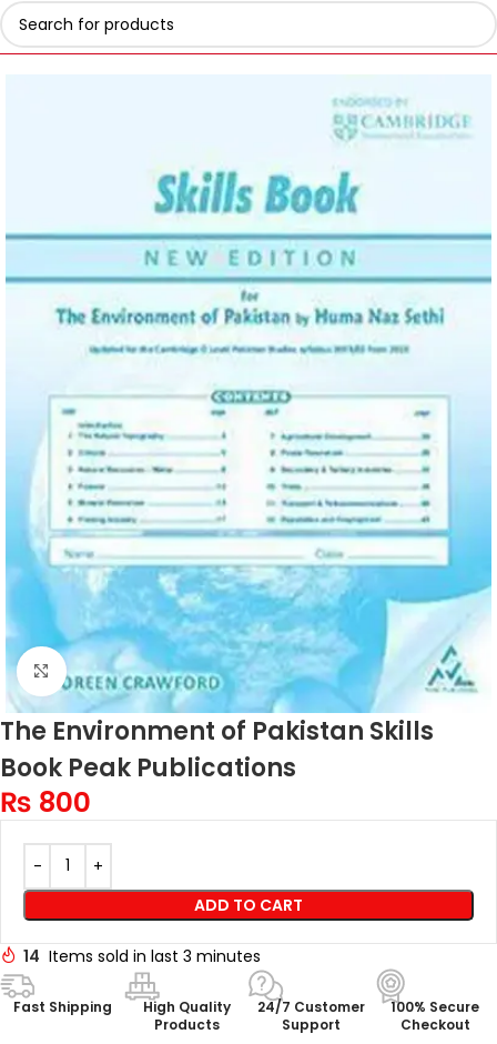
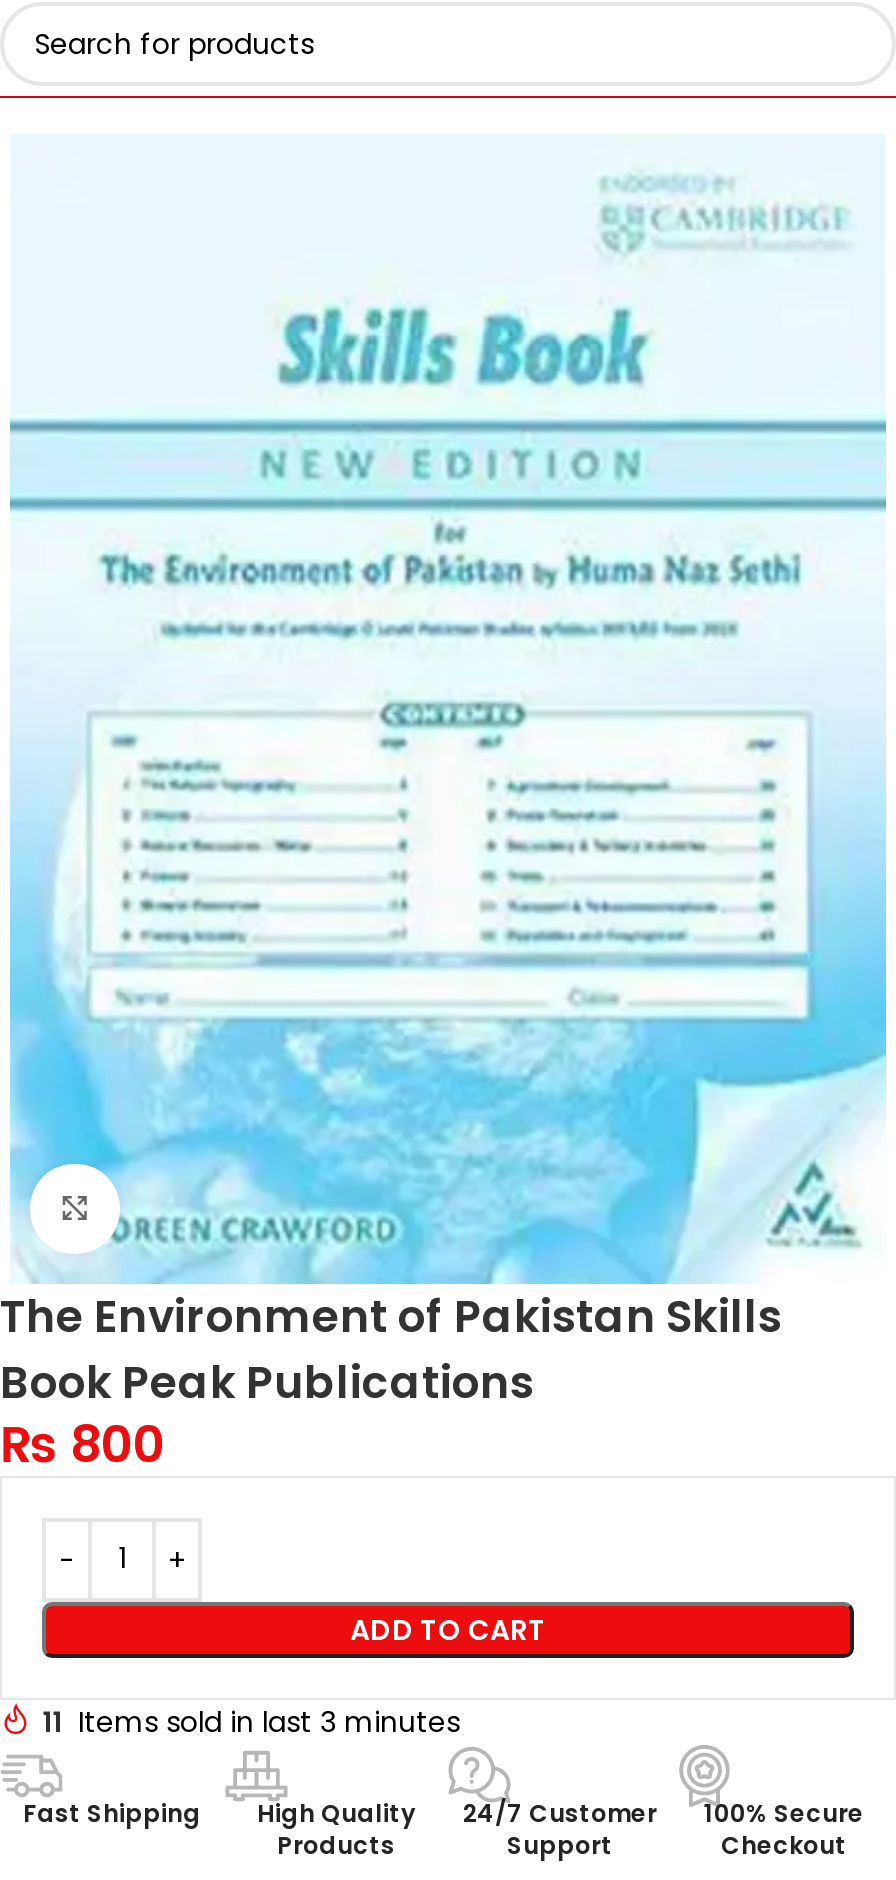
[23,945,261,967] 14 Items sold in last 3 minutes -> [42,1702,460,1742] 11 Items sold in last 3 minutes

